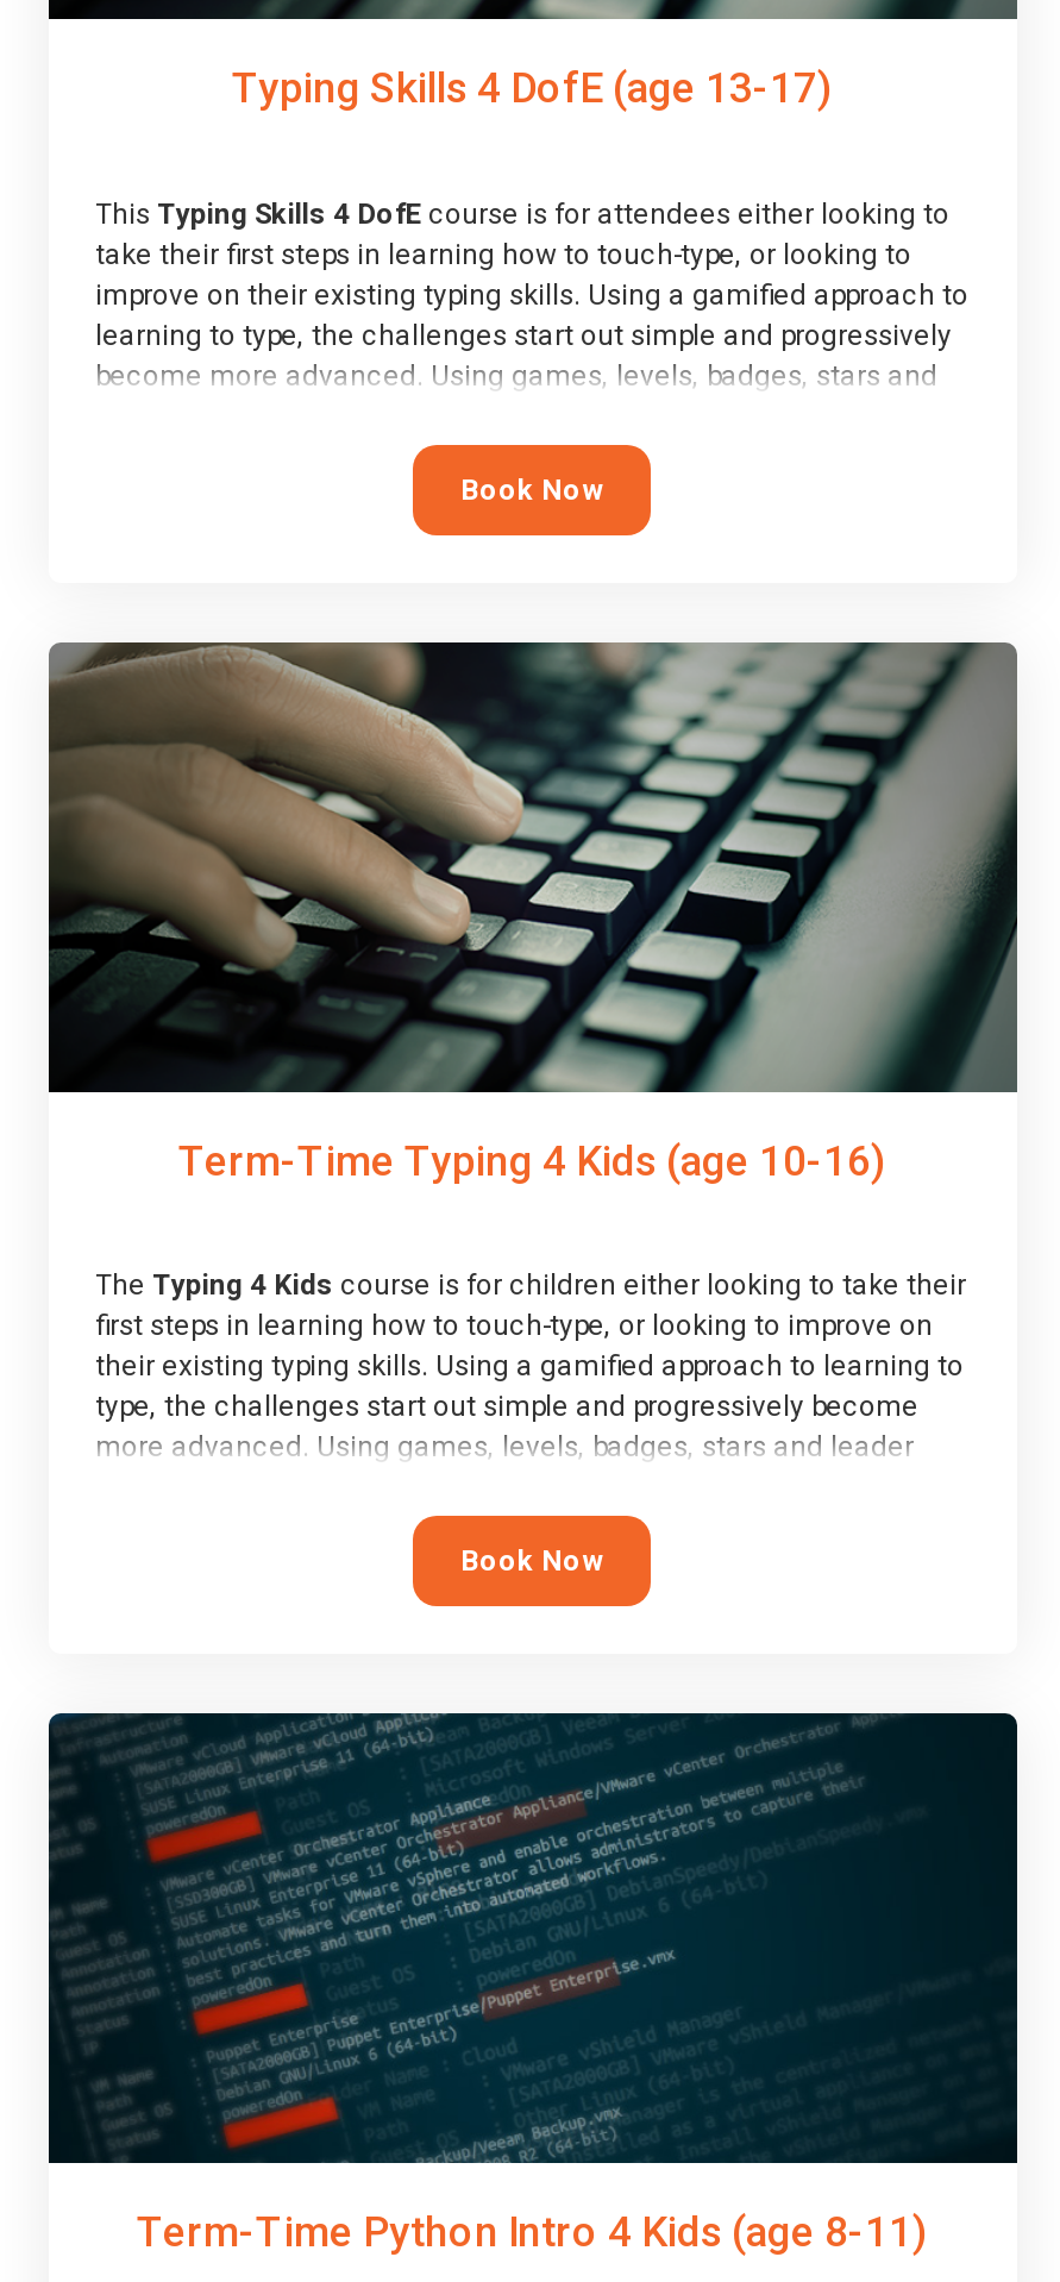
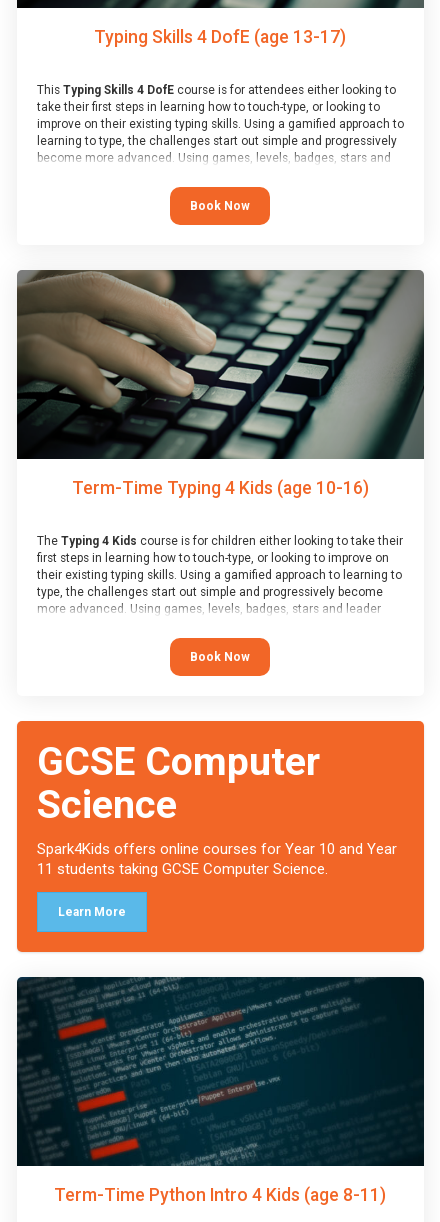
none -> [16,720,425,953] [image] | GCSE Computer | Science | Spark4Kids offers online courses for Year 10 and Year | 11 students taking GCSE Computer Science. | Learn More

